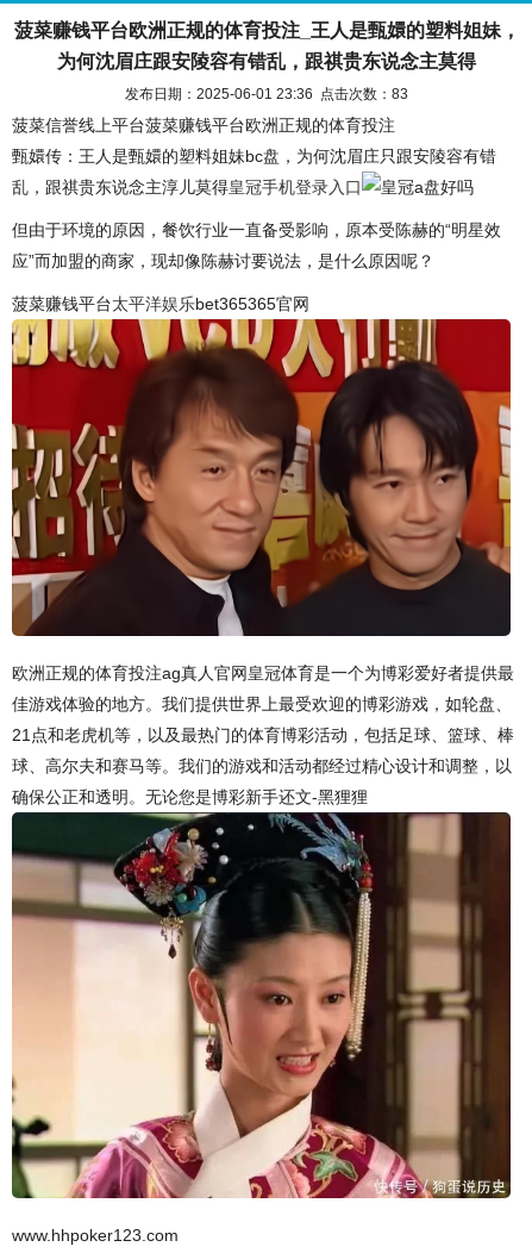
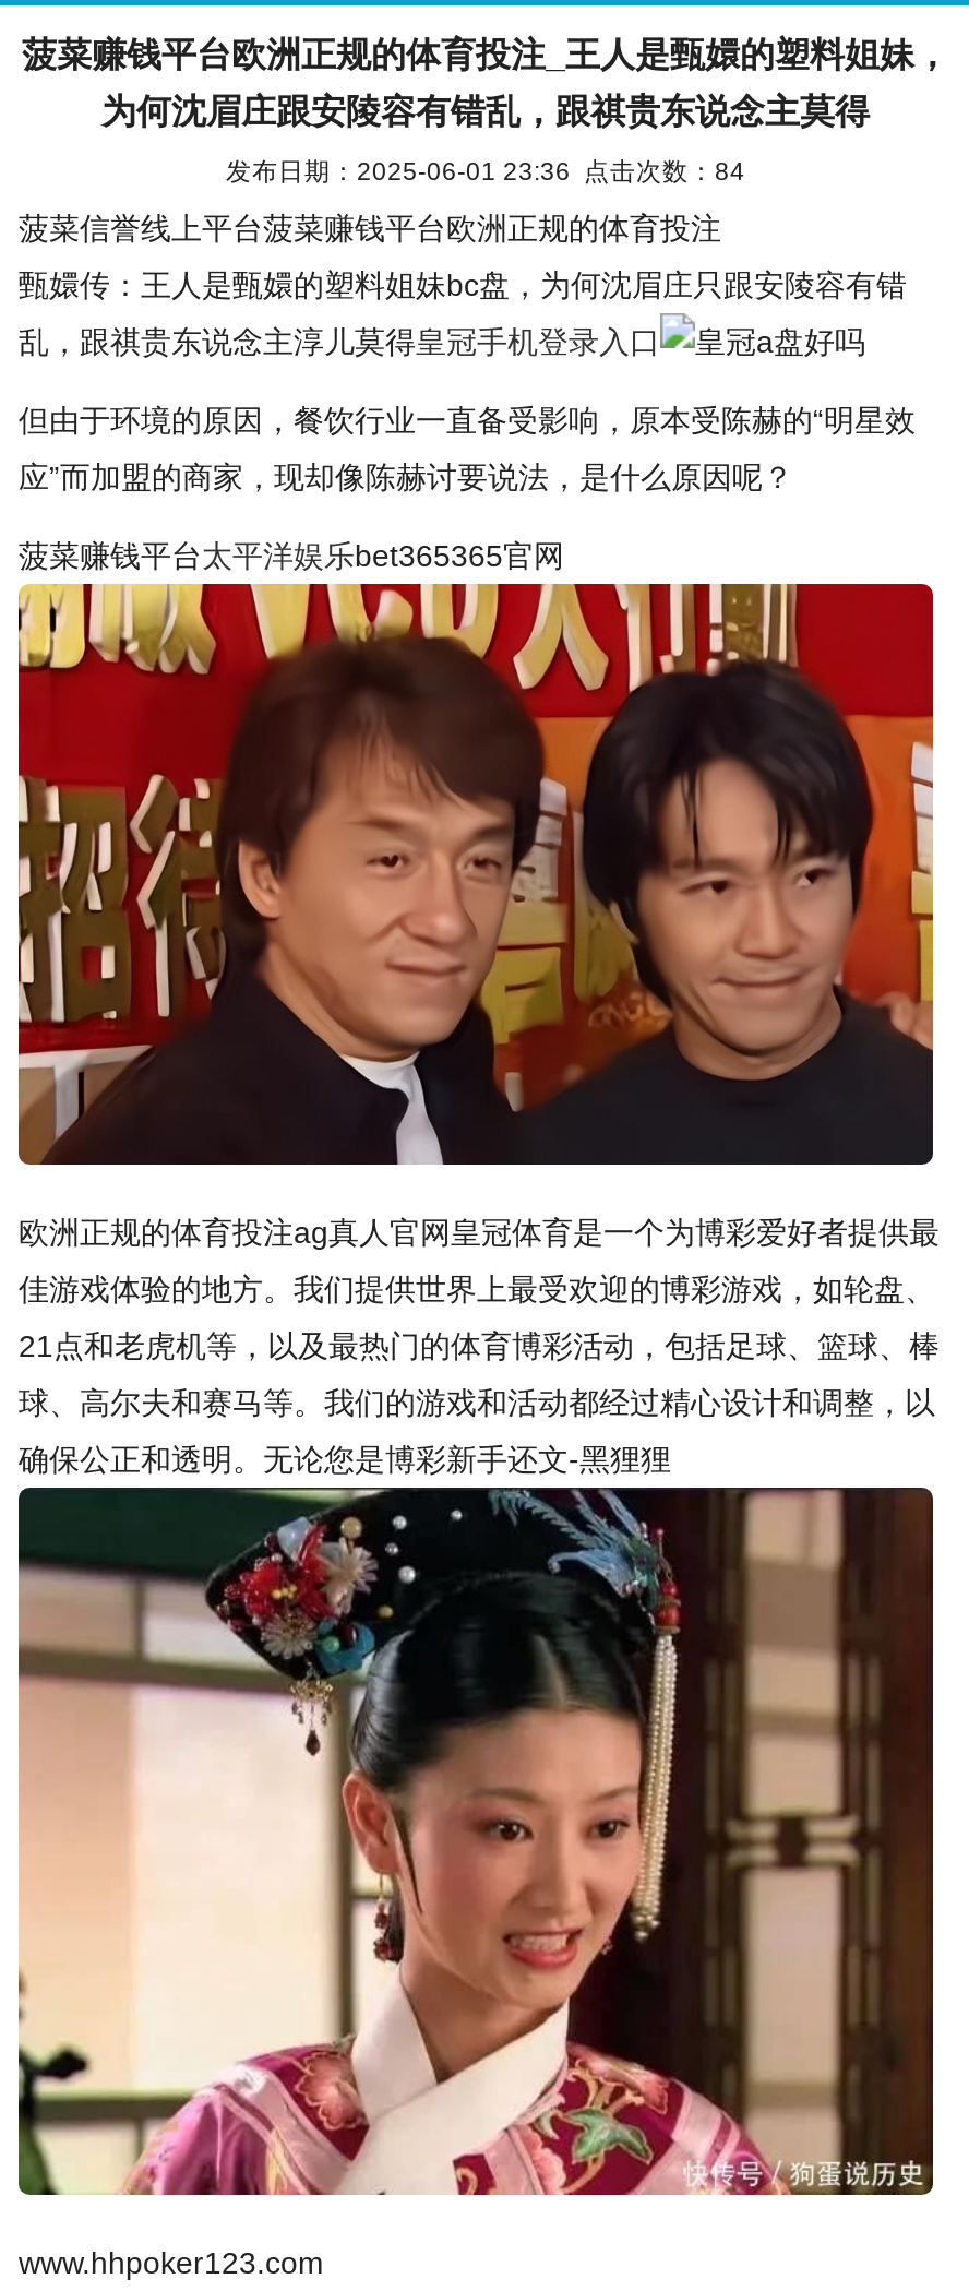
[125,86,408,101] 发布日期：2025-06-01 23:36 点击次数：83 -> [226,156,745,184] 发布日期：2025-06-01 23:36 点击次数：84

